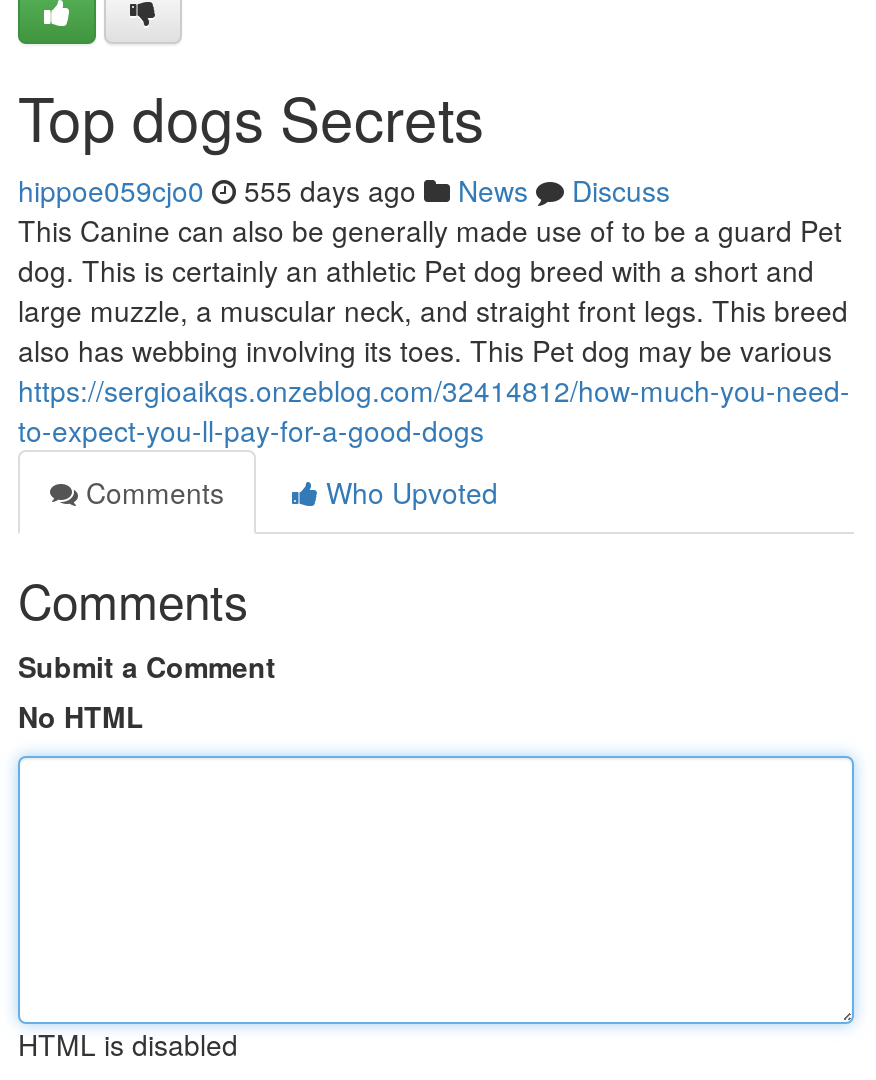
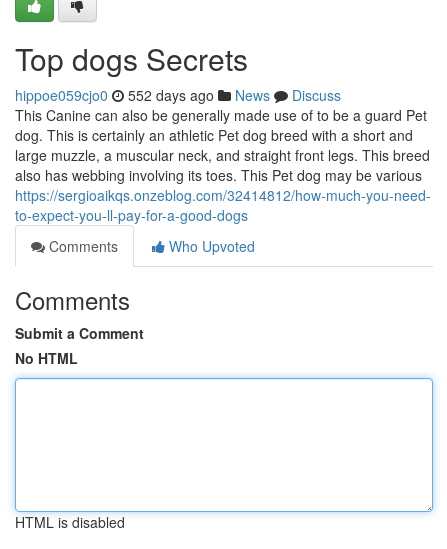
[18,170,670,210] hippoe059cjo0 555 days ago News Discuss -> [15,85,341,105] hippoe059cjo0 552 days ago News Discuss

